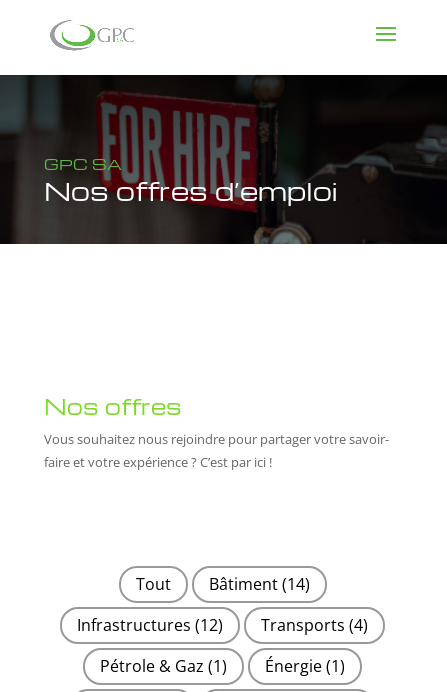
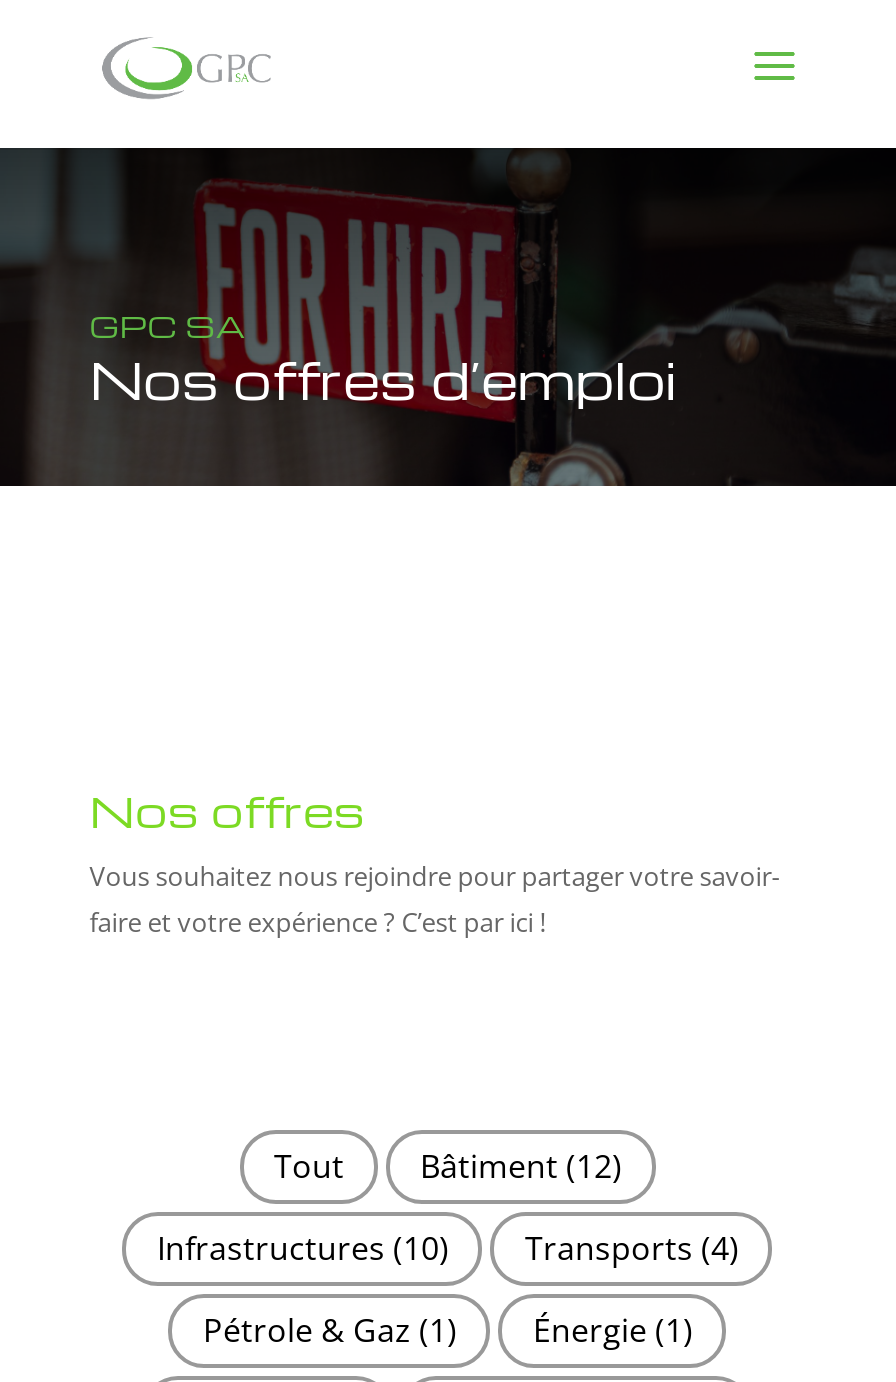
[136,573,310,595] Tout Bâtiment (14) -> [274,1144,622,1188] Tout Bâtiment (12)
[77,614,223,636] Infrastructures (12) -> [157,1226,449,1270] Infrastructures (10)

